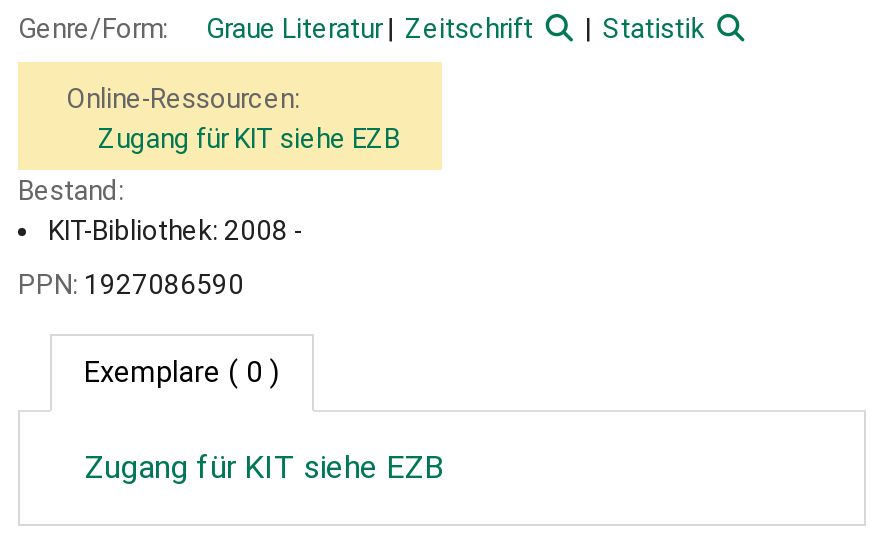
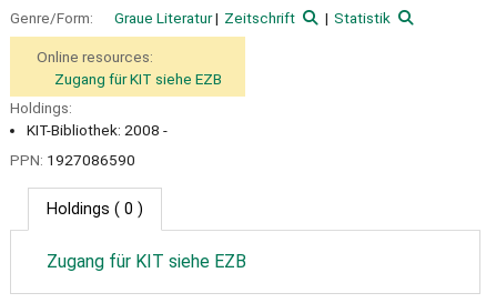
[66,81,300,113] Online-Ressourcen: -> [37,47,153,65] Online resources:
[18,175,124,207] Bestand: -> [10,99,72,117] Holdings:
[84,356,280,390] Exemplare ( 0 ) -> [47,200,143,219] Holdings ( 0 )

